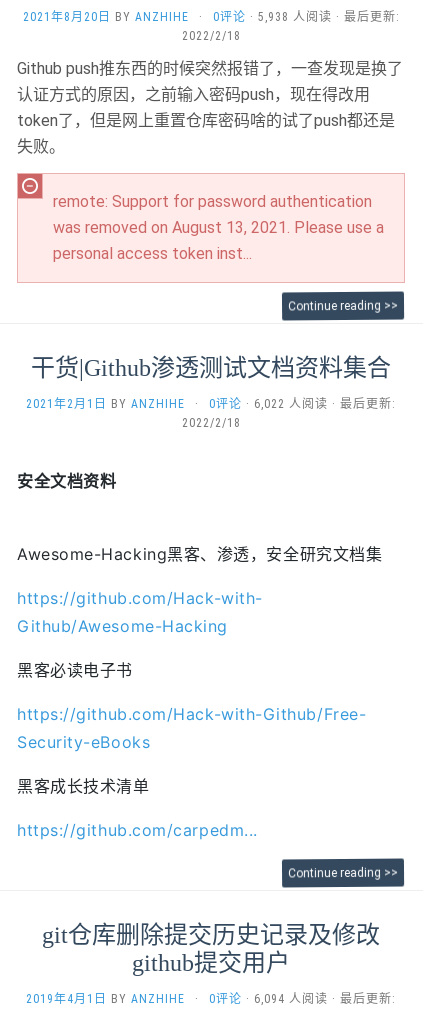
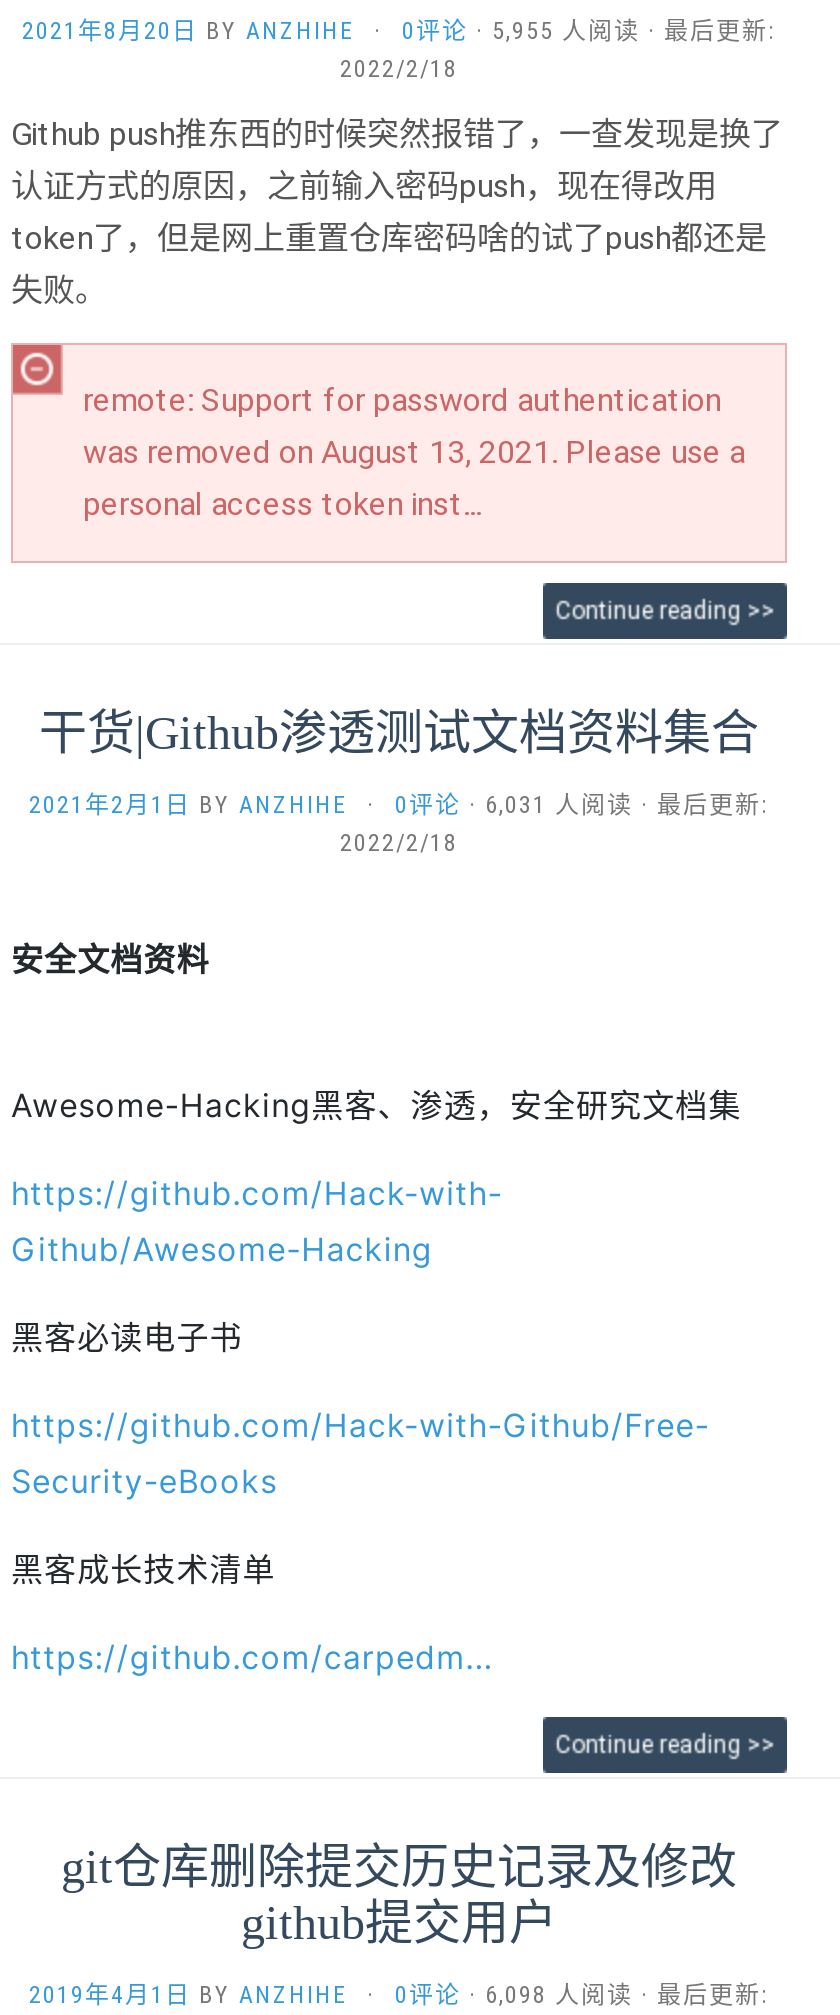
[212,10,399,24] 0评论· 5,938 人阅读 · 最后更新: -> [402,17,776,45] 0评论· 5,955 人阅读 · 最后更新:
[209,397,396,411] 0评论· 6,022 人阅读 · 最后更新: -> [395,791,769,819] 0评论· 6,031 人阅读 · 最后更新:
[209,992,396,1006] 0评论· 6,094 人阅读 · 最后更新: -> [395,1981,769,2009] 0评论· 6,098 人阅读 · 最后更新:

